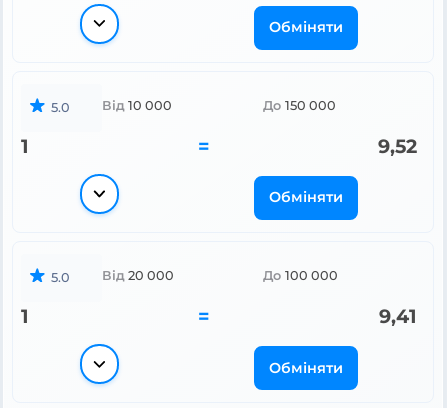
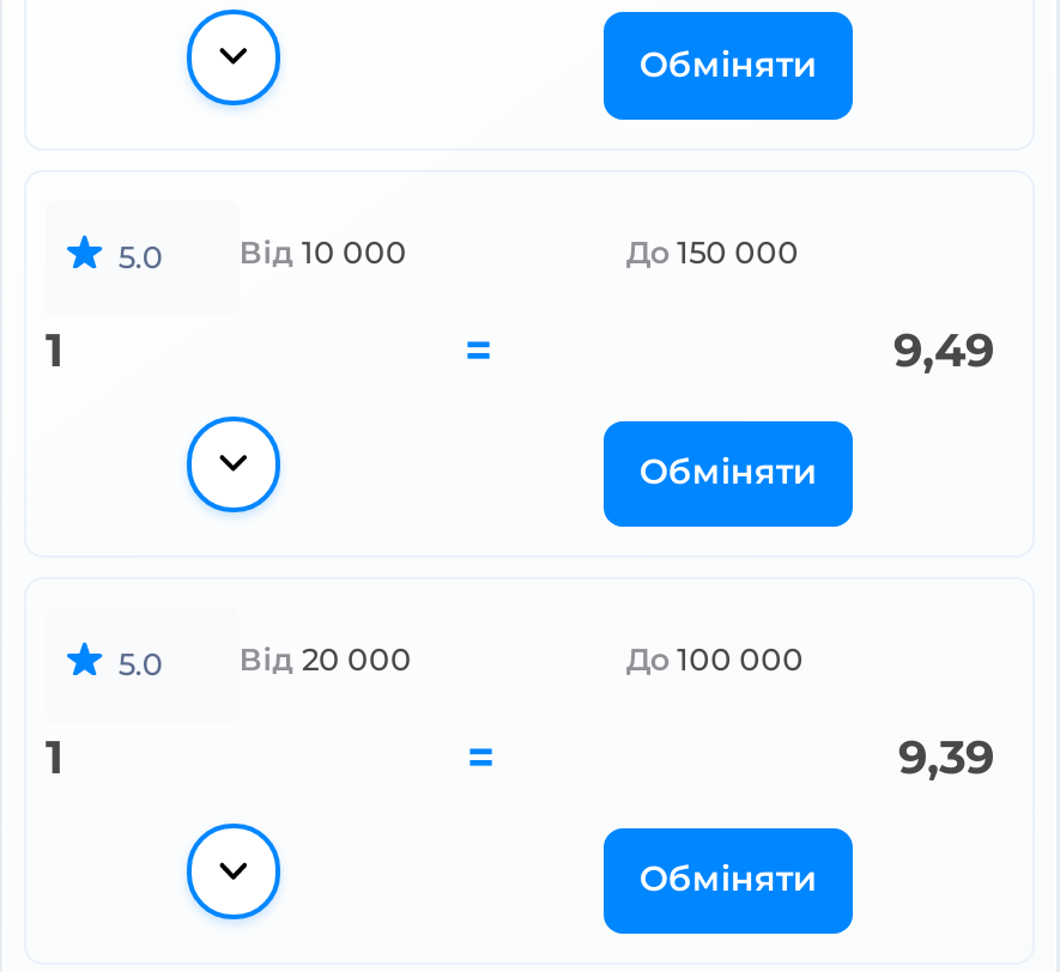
[378,134,417,158] 9,52 -> [894,321,994,378] 9,49
[379,304,417,328] 9,41 -> [898,728,994,785] 9,39

